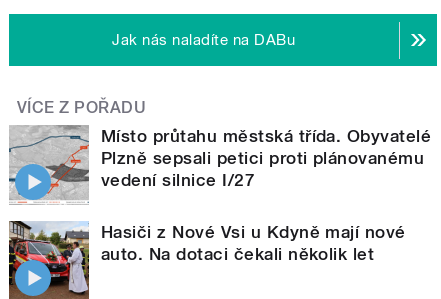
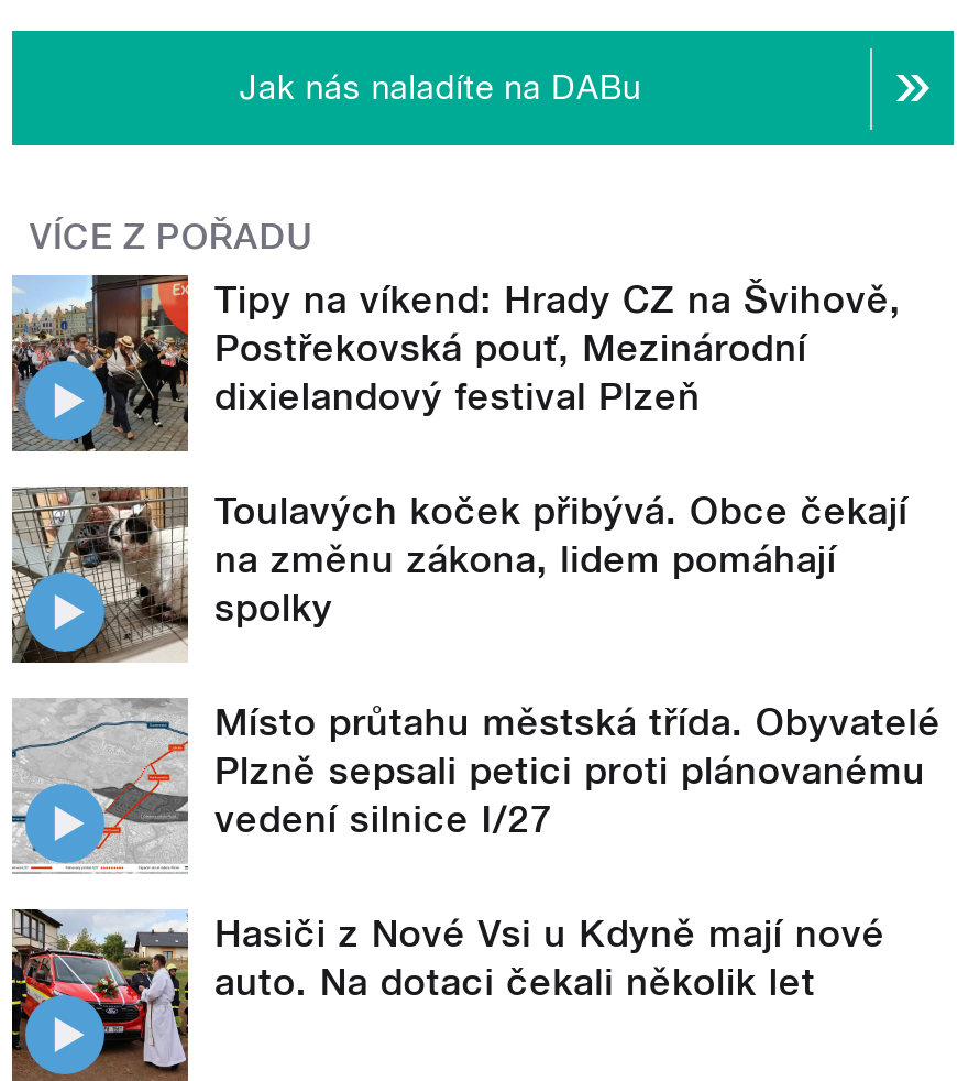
none -> [10,484,186,665] [image]
none -> [12,275,908,631] [image] | Tipy na víkend: Hrady CZ na Švihově, | Postřekovská pouť, Mezinárodní | dixielandový festival Plzeň | Toulavých koček přibývá. Obce čekají | na změnu zákona, lidem pomáhají | spolky

